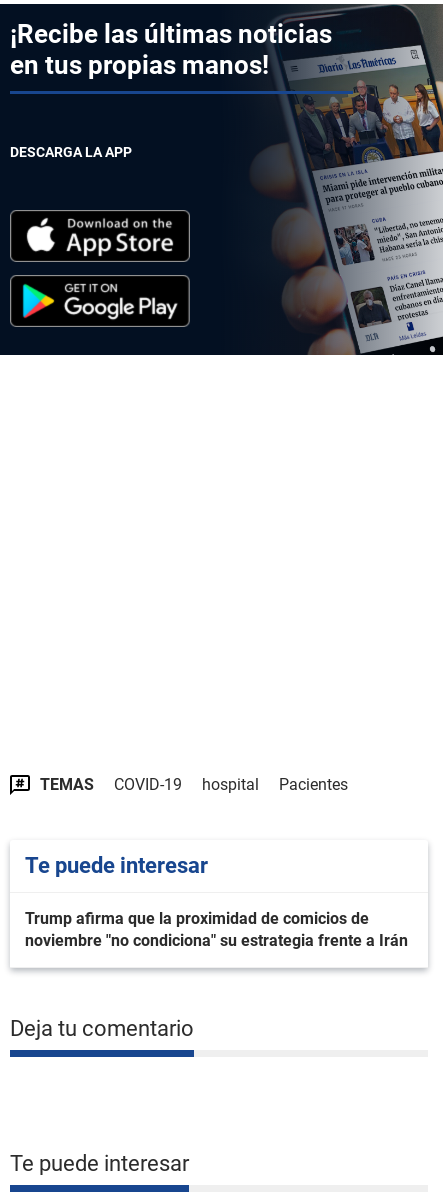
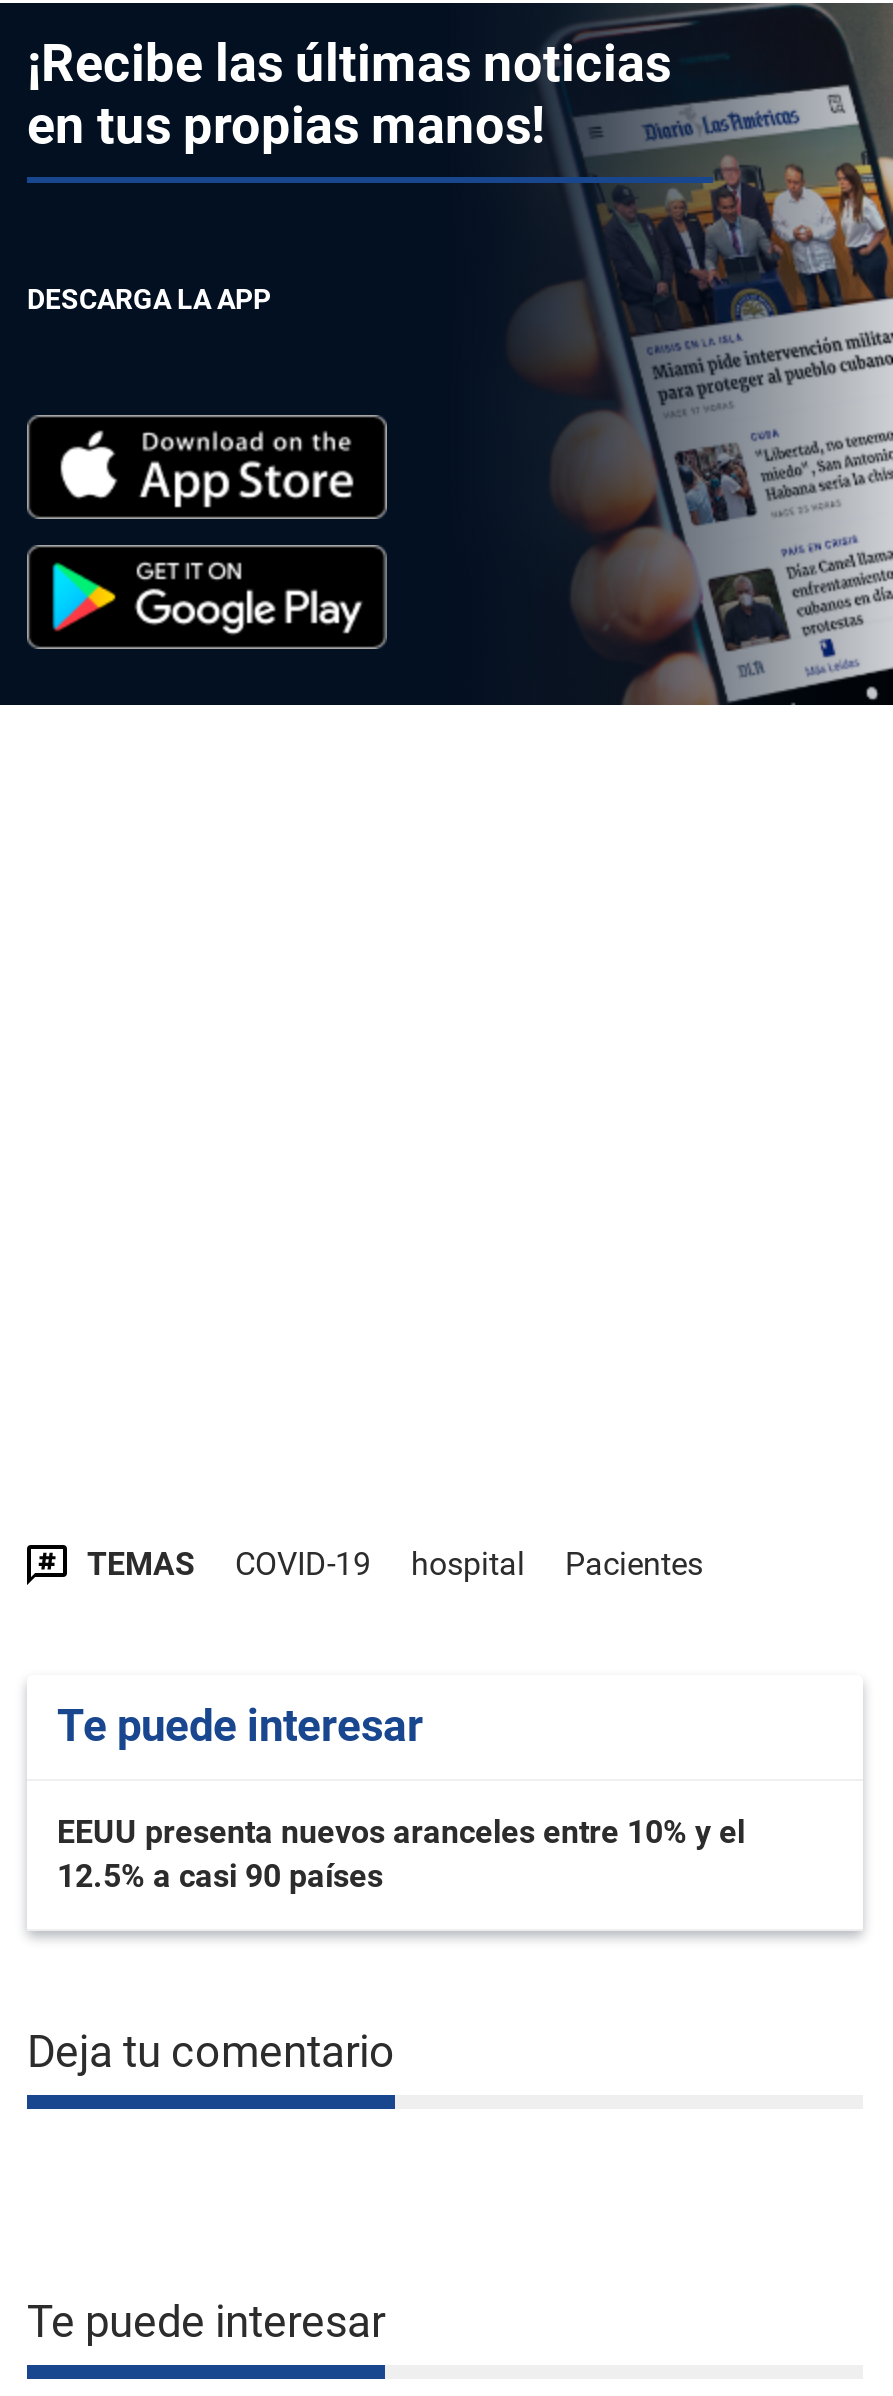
[25,909,408,950] Trump afirma que la proximidad de comicios de | noviembre "no condiciona" su estrategia frente a Irán -> [57,1813,745,1895] EEUU presenta nuevos aranceles entre 10% y el | 12.5% a casi 90 países

